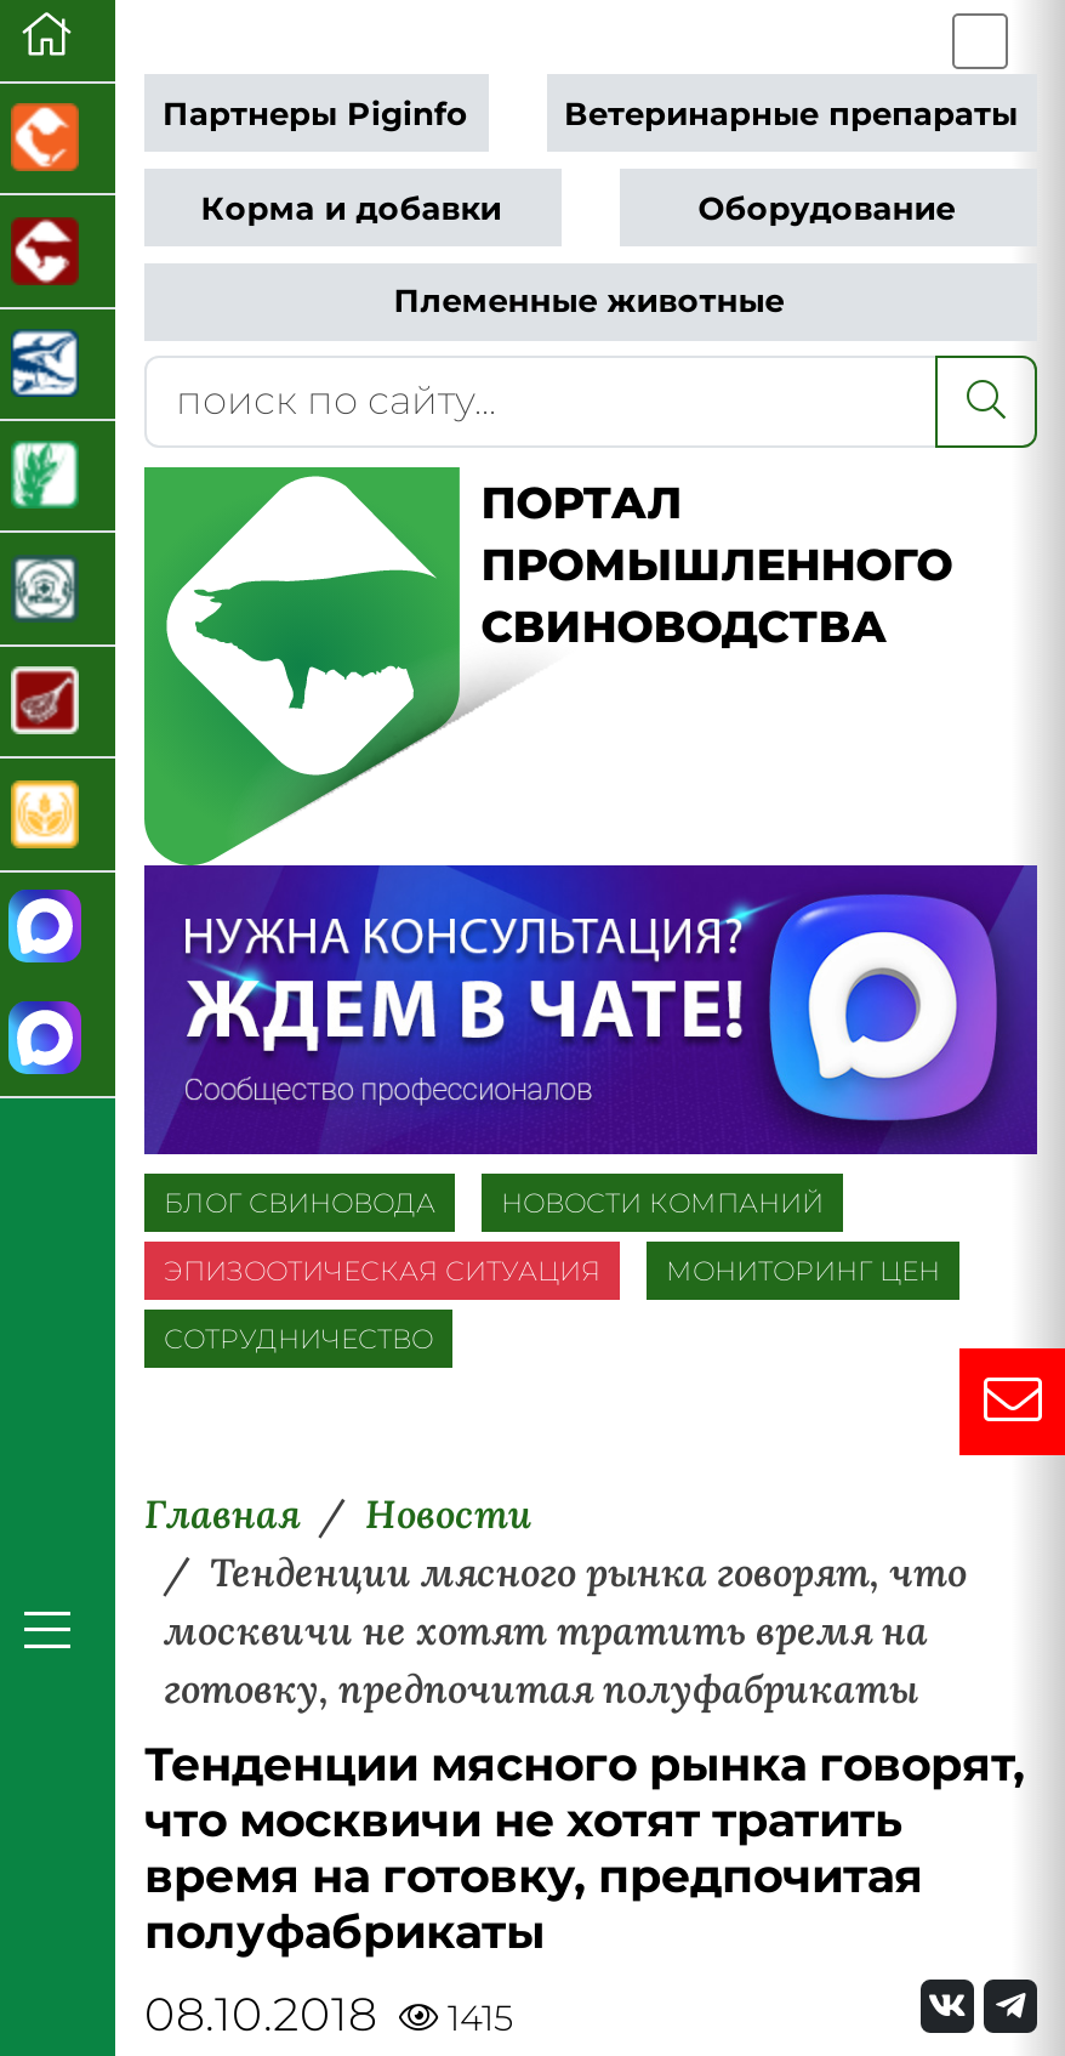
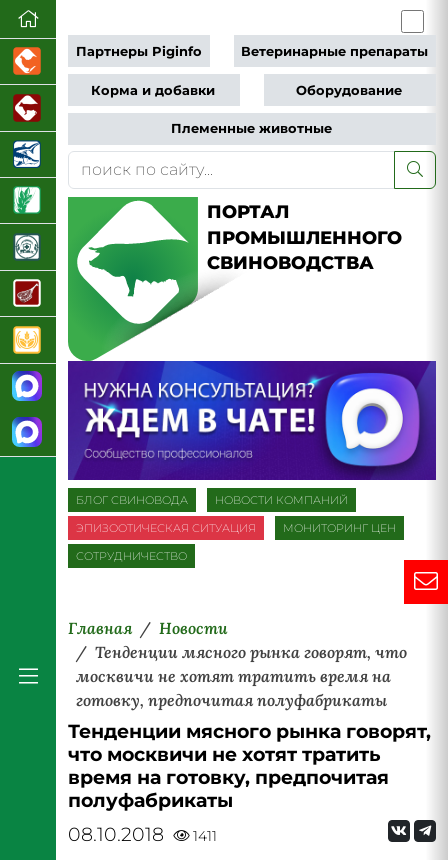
[144,1983,513,2041] 08.10.2018 1415 -> [68,821,217,845] 08.10.2018 1411

